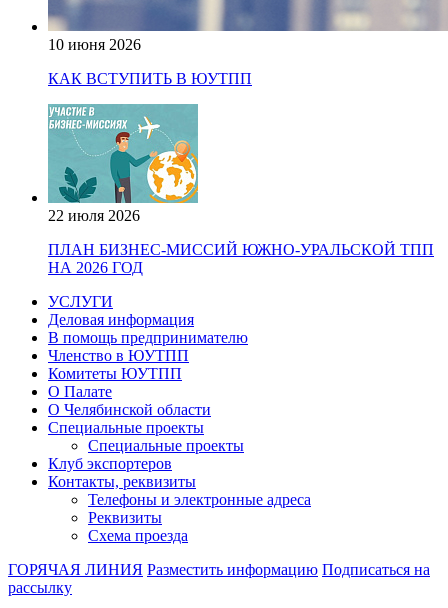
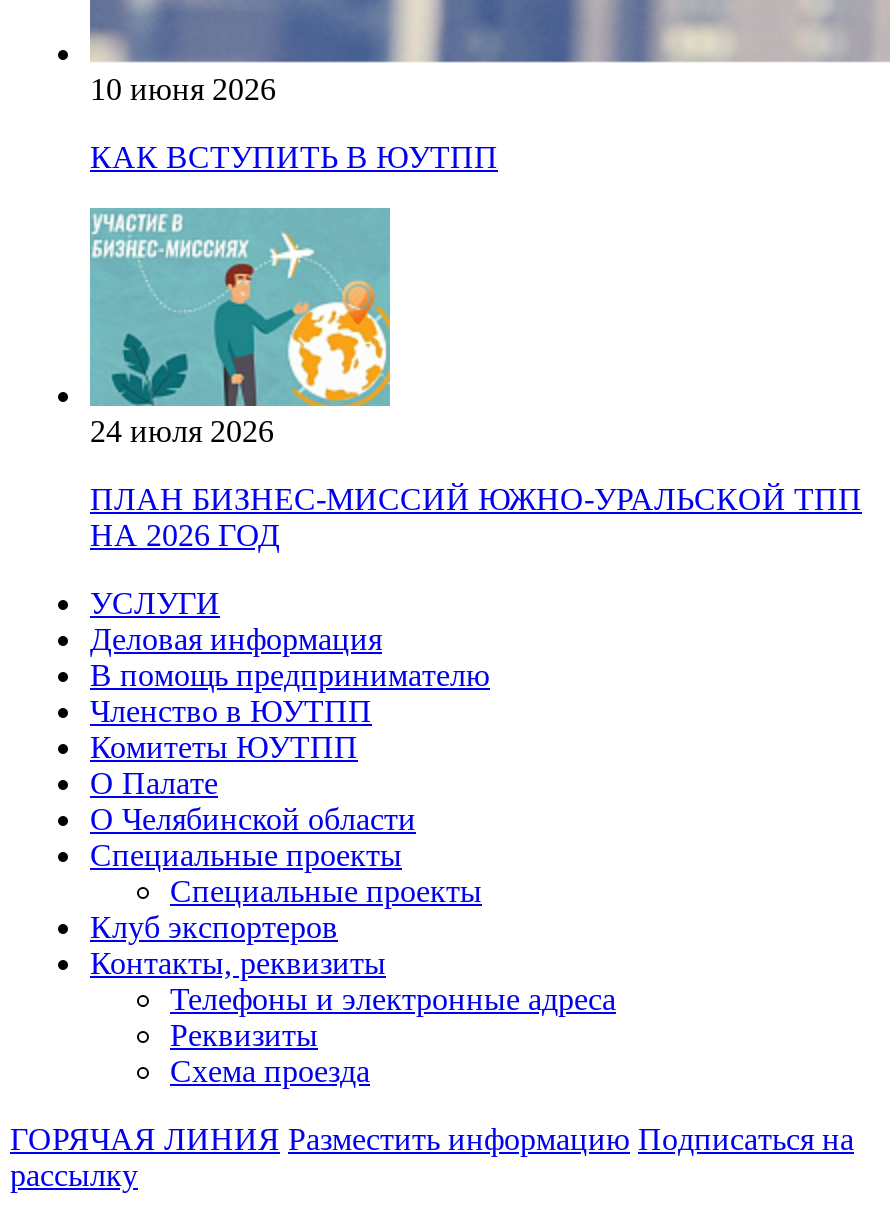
[48,207,140,224] 22 июля 2026 -> [90,414,274,448] 24 июля 2026

